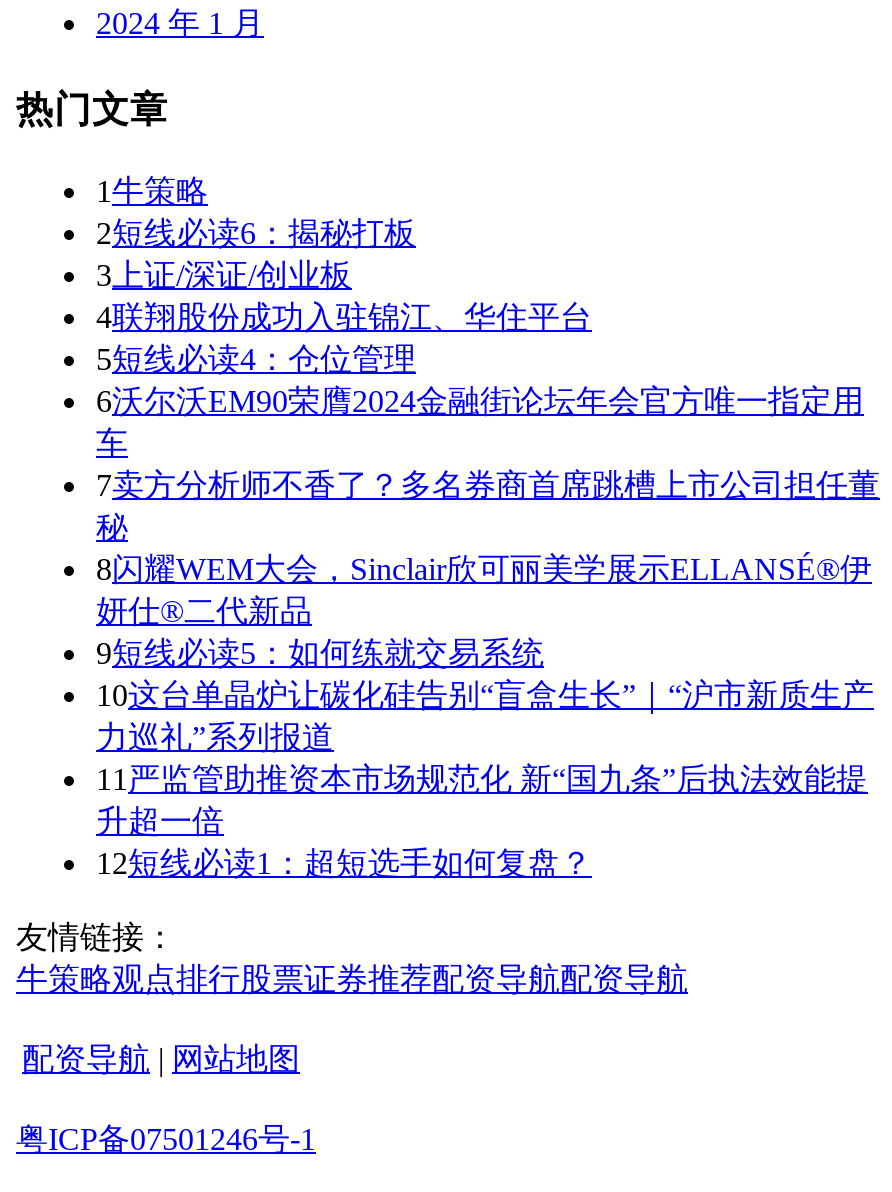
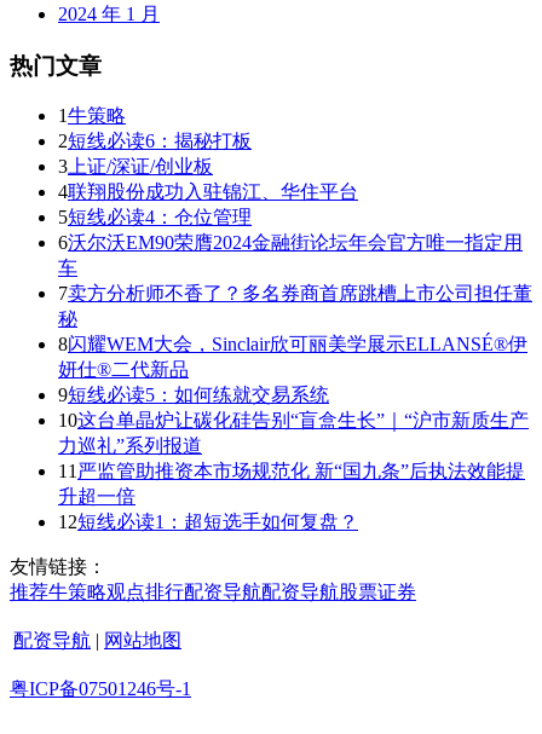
[16,963,688,997] 牛策略观点排行股票证券推荐配资导航配资导航 -> [10,582,416,603] 推荐牛策略观点排行配资导航配资导航股票证券

